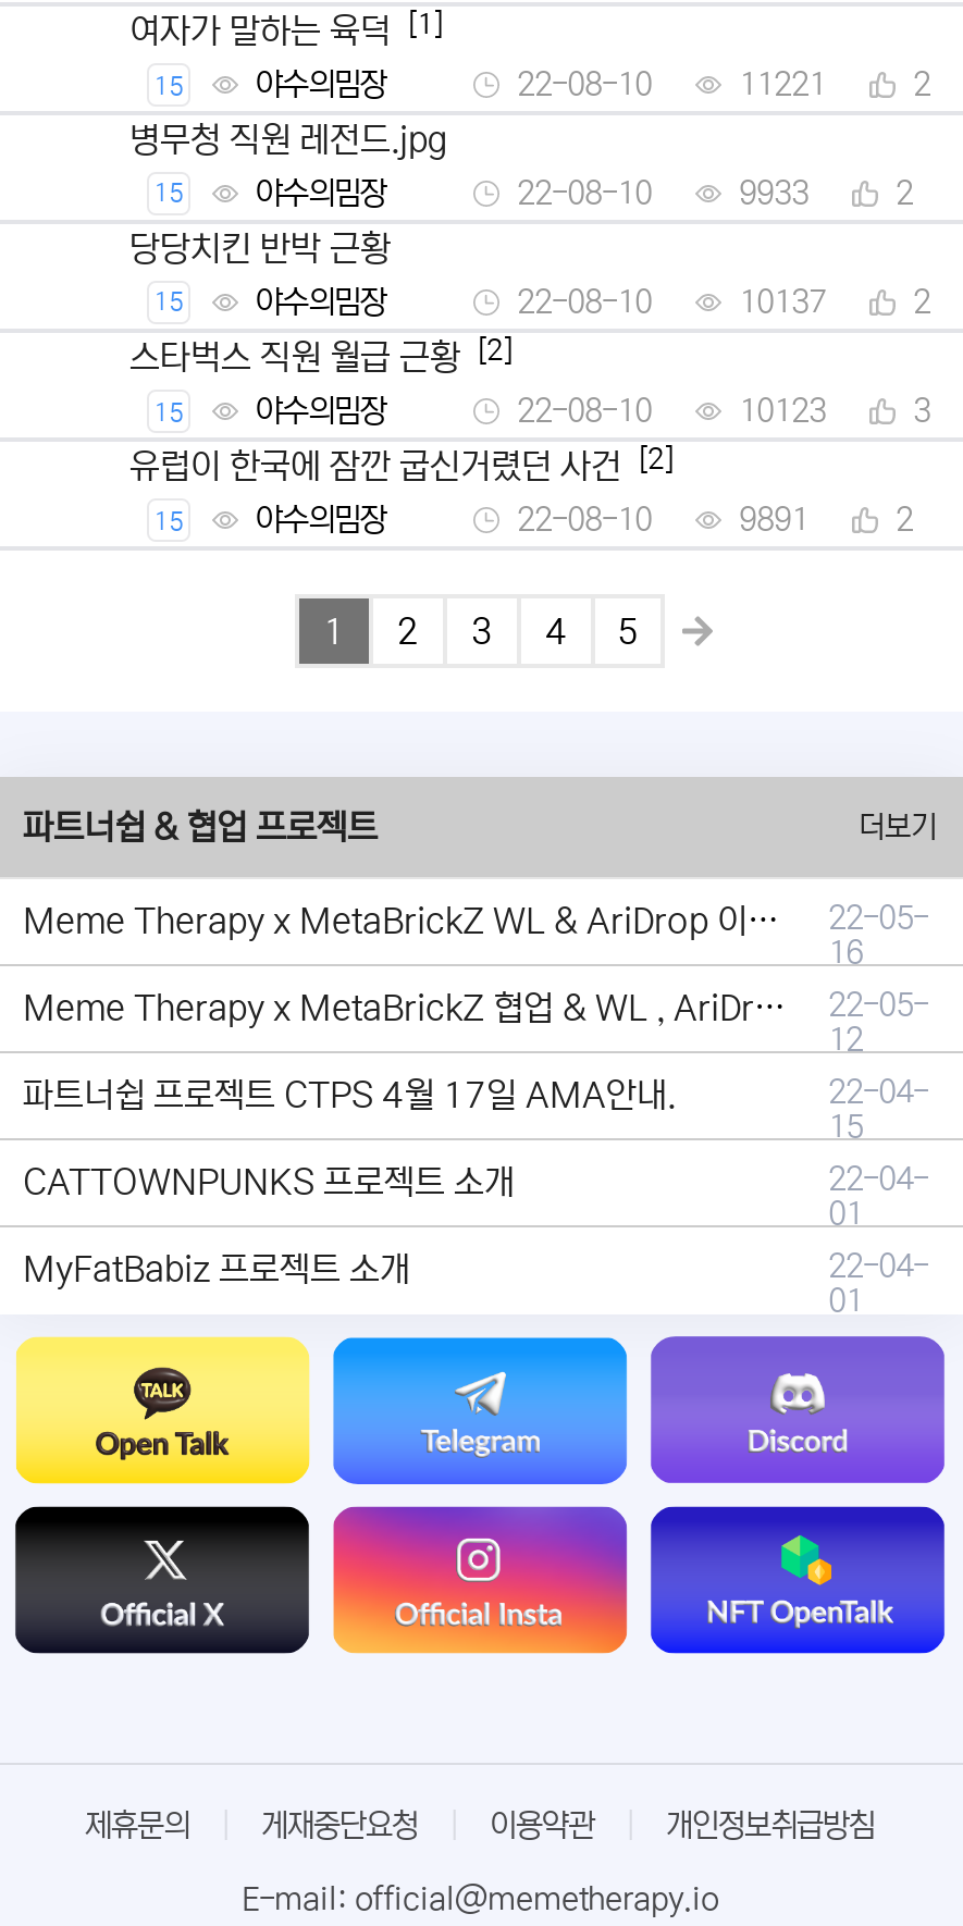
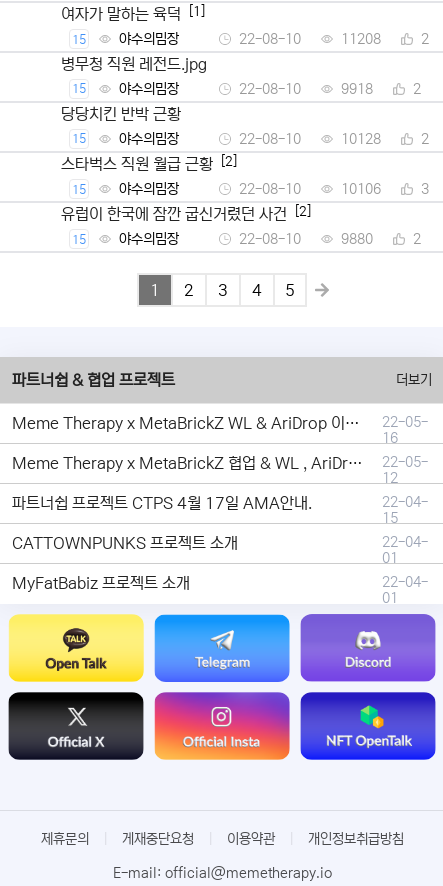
[739,67,826,102] 11221 -> [341,31,381,47] 11208
[739,175,808,210] 9933 -> [341,80,373,96] 9918
[739,284,826,319] 10137 -> [341,130,381,146] 10128
[739,394,826,429] 10123 -> [341,181,381,197] 10106
[739,503,808,538] 9891 -> [341,231,373,247] 9880

